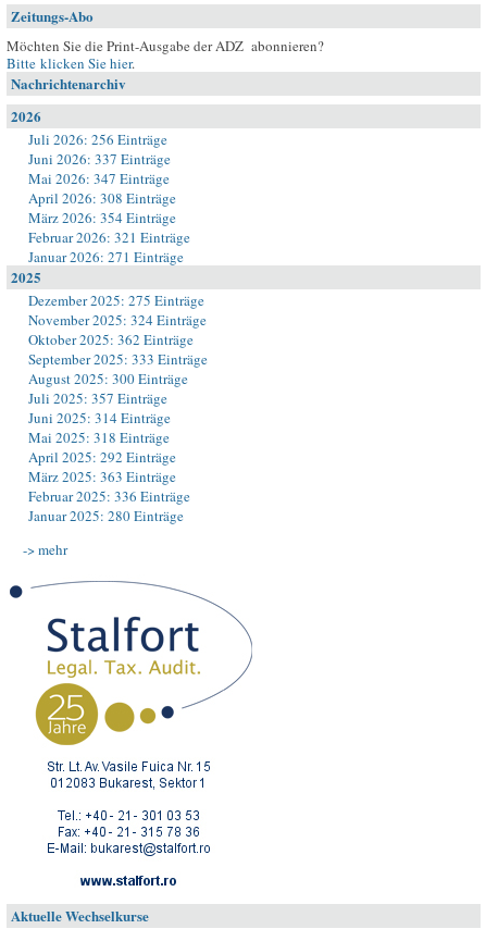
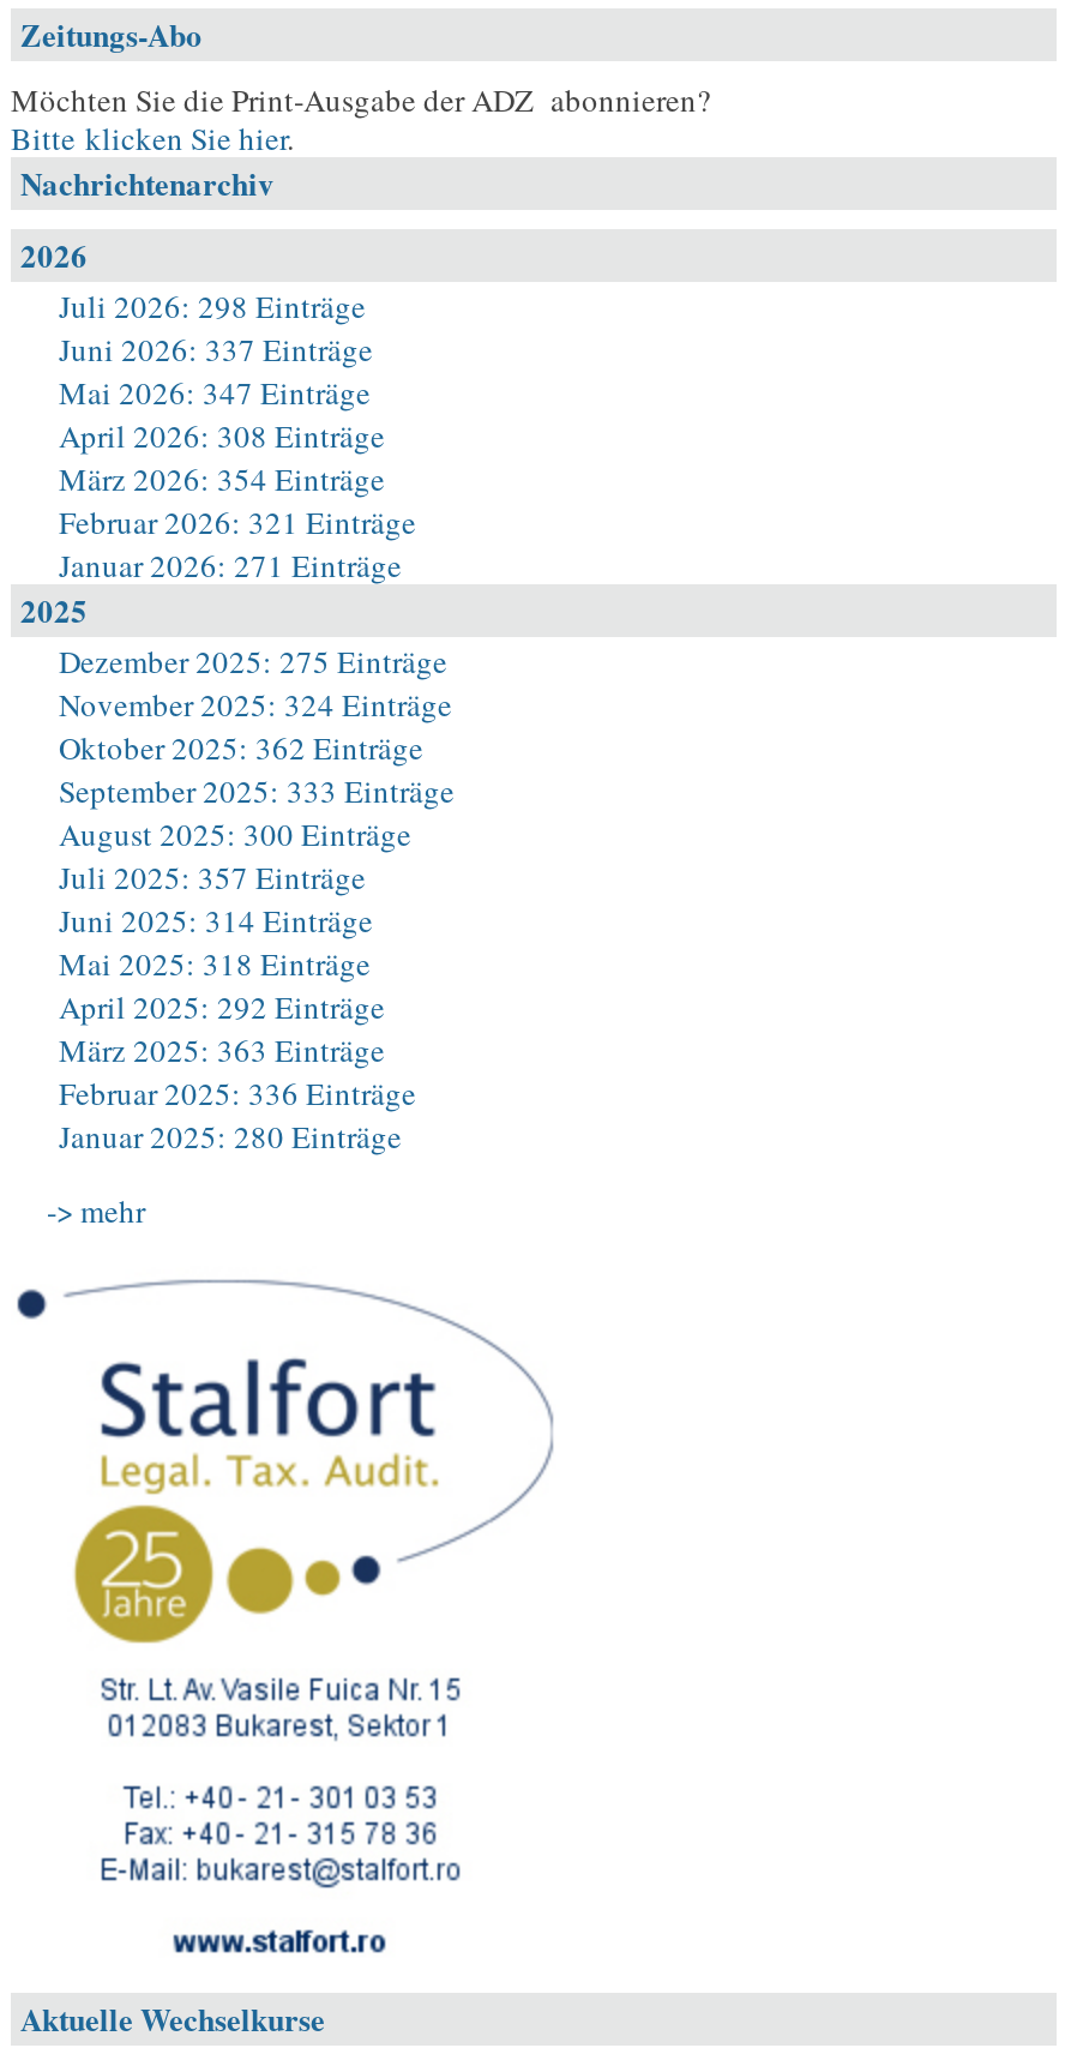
[28,129,167,149] Juli 2026: 256 Einträge -> [59,284,366,328] Juli 2026: 298 Einträge

